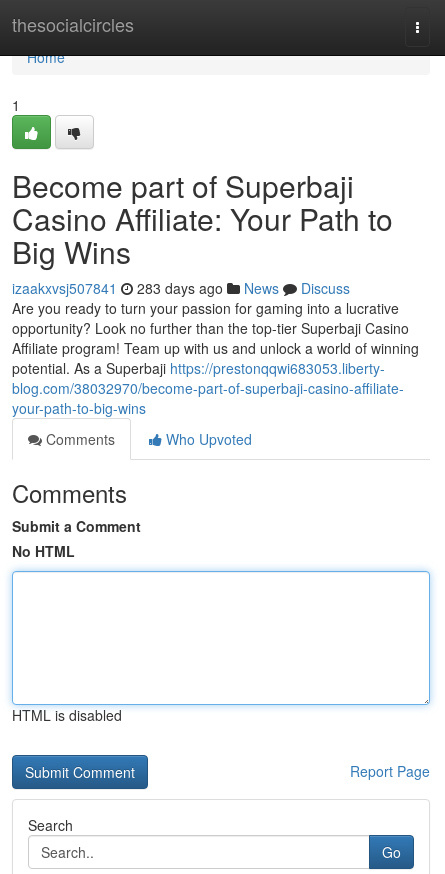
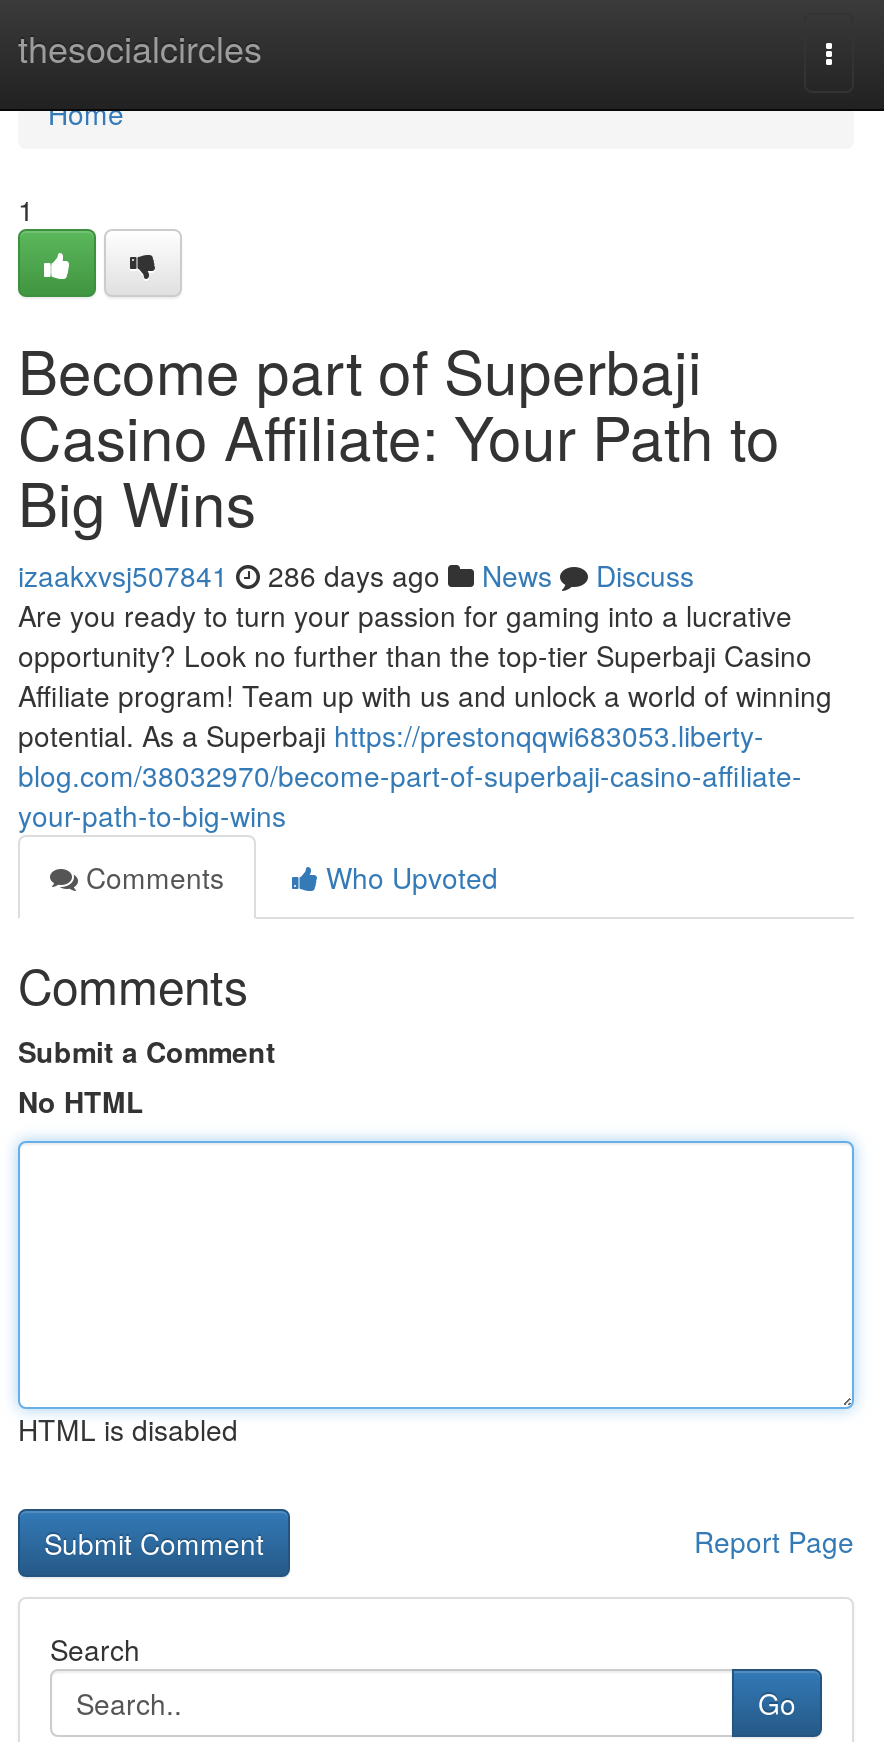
[12,278,350,298] izaakxvsj507841 283 days ago News Discuss -> [18,555,694,595] izaakxvsj507841 286 days ago News Discuss

